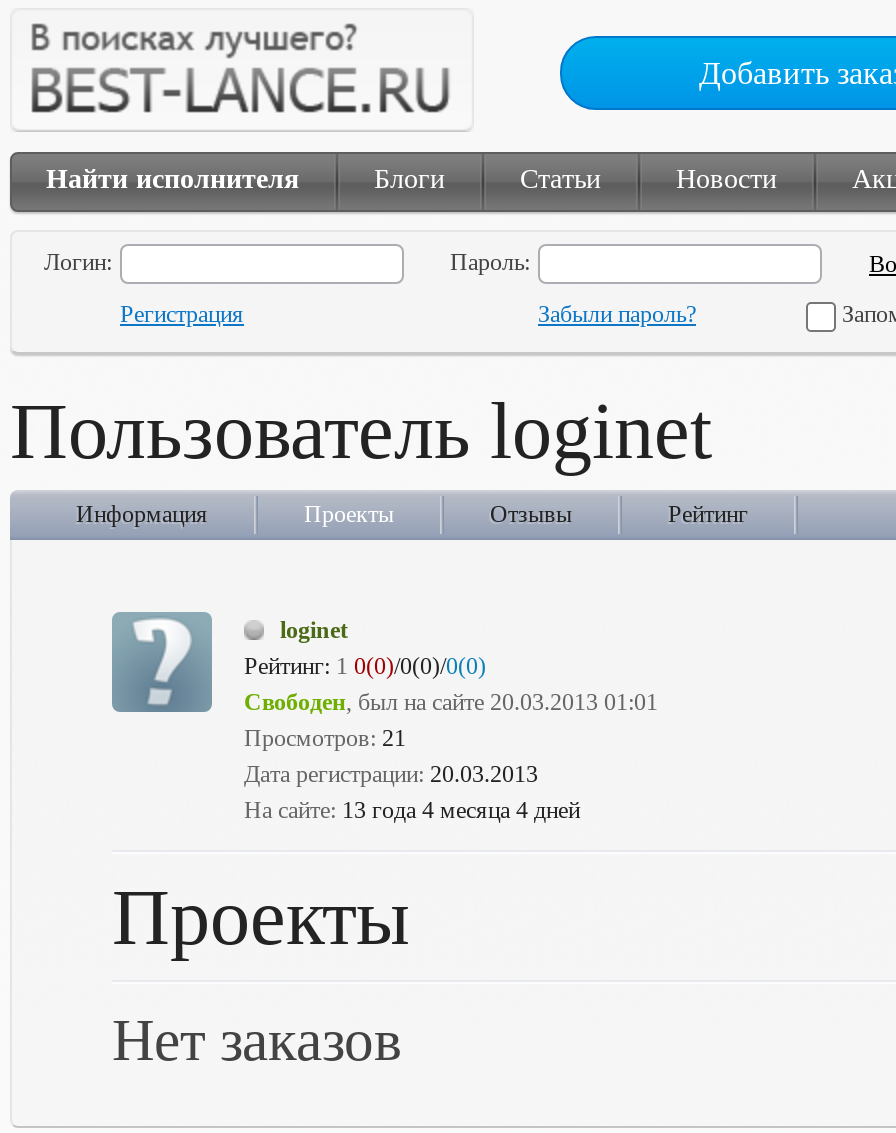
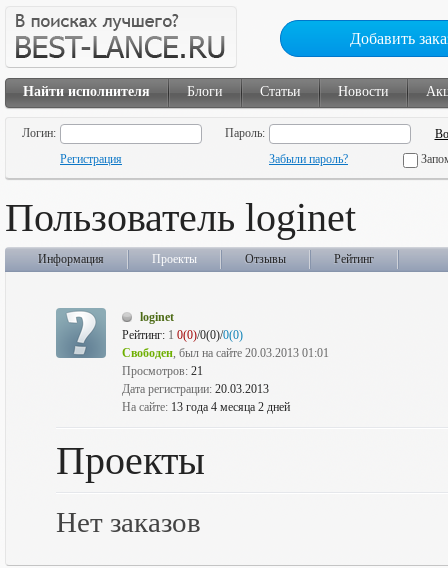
[244,796,580,824] На сайте: 13 года 4 месяца 4 дней -> [122,400,290,414] На сайте: 13 года 4 месяца 2 дней

